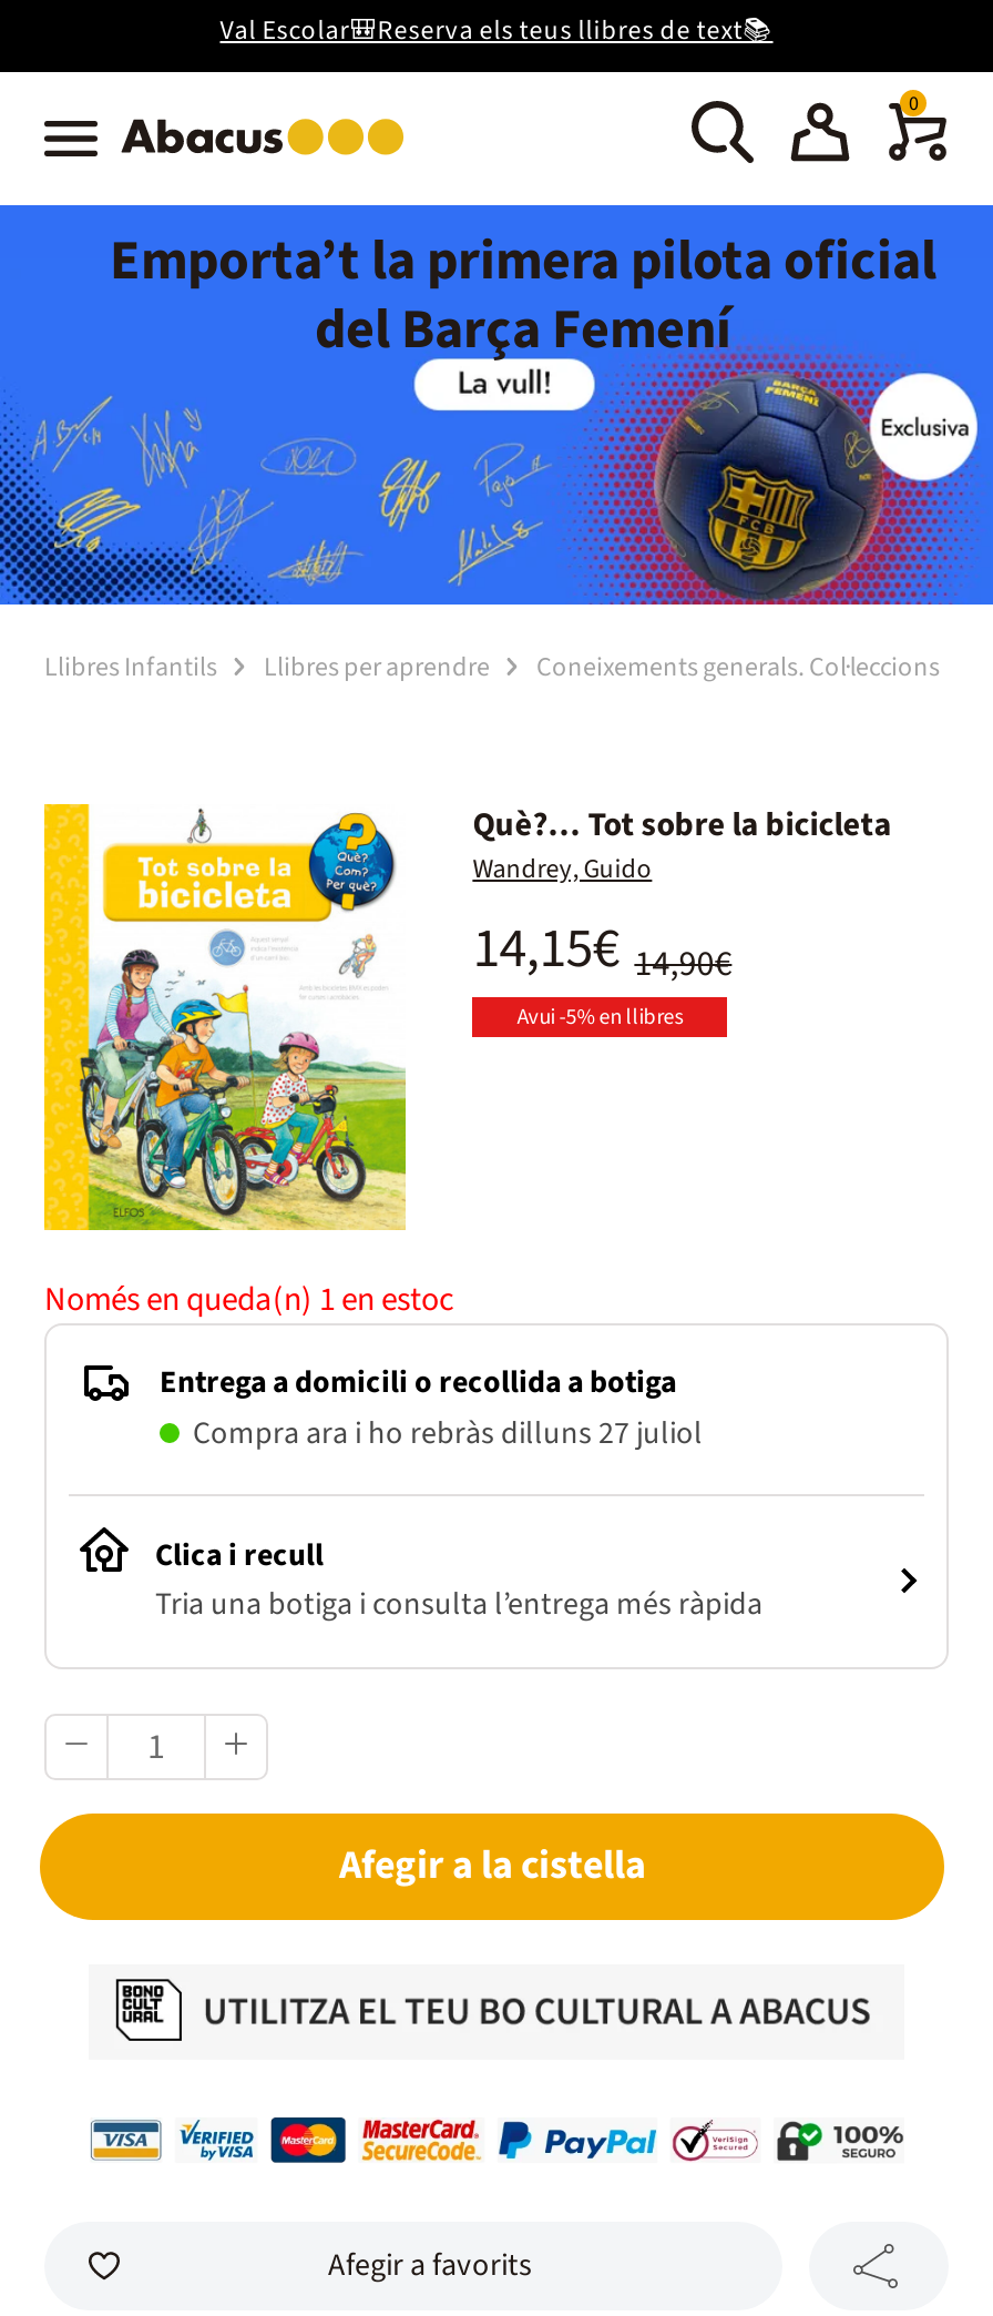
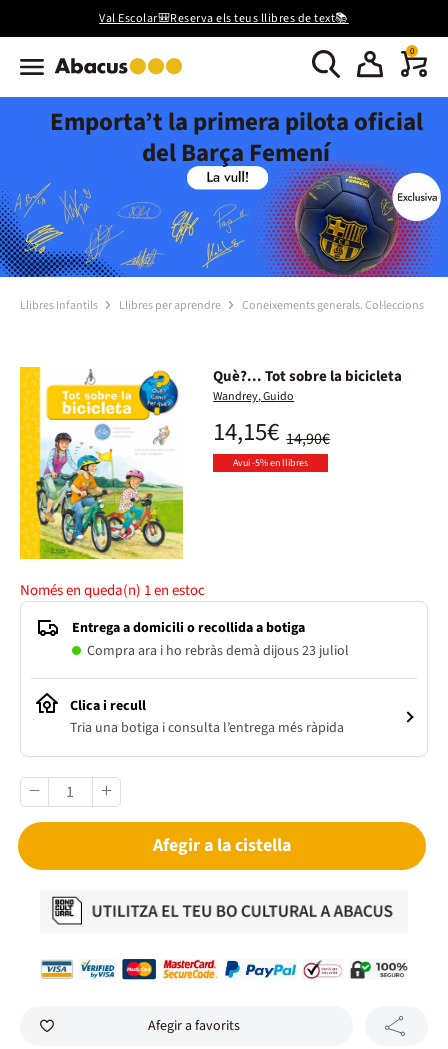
[193,1412,703,1456] Compra ara i ho rebràs dilluns 27 juliol -> [87,641,349,661] Compra ara i ho rebràs demà dijous 23 juliol

